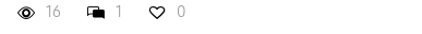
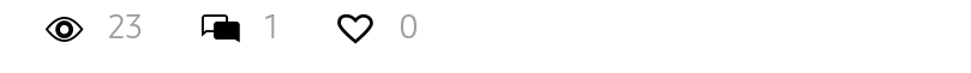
[45,4,61,22] 16 -> [108,8,144,49] 23

